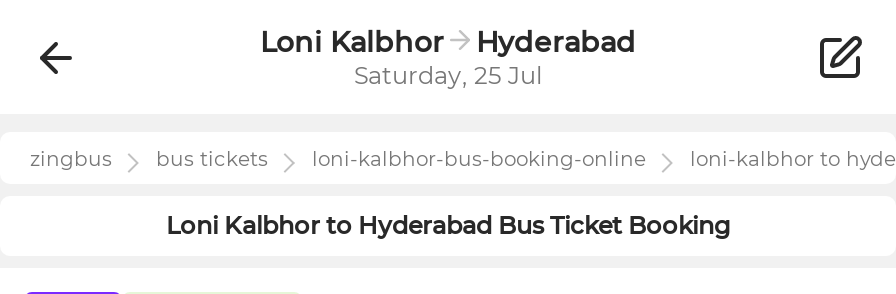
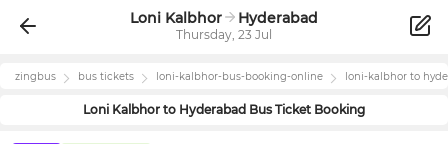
[354,60,542,90] Saturday, 25 Jul -> [176,27,272,42] Thursday, 23 Jul

